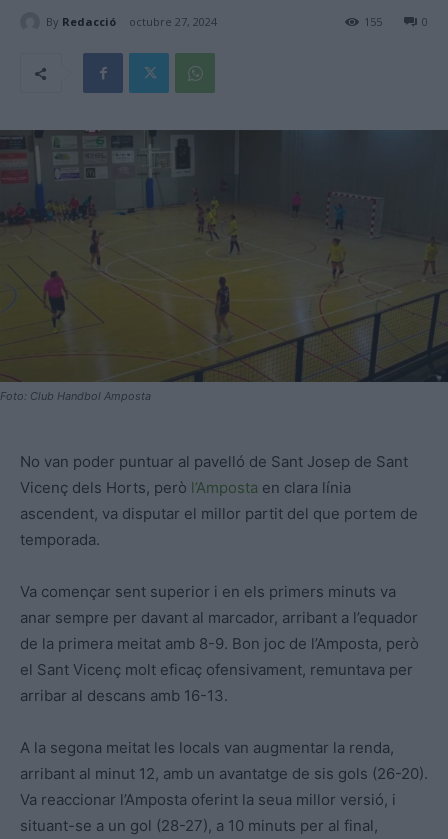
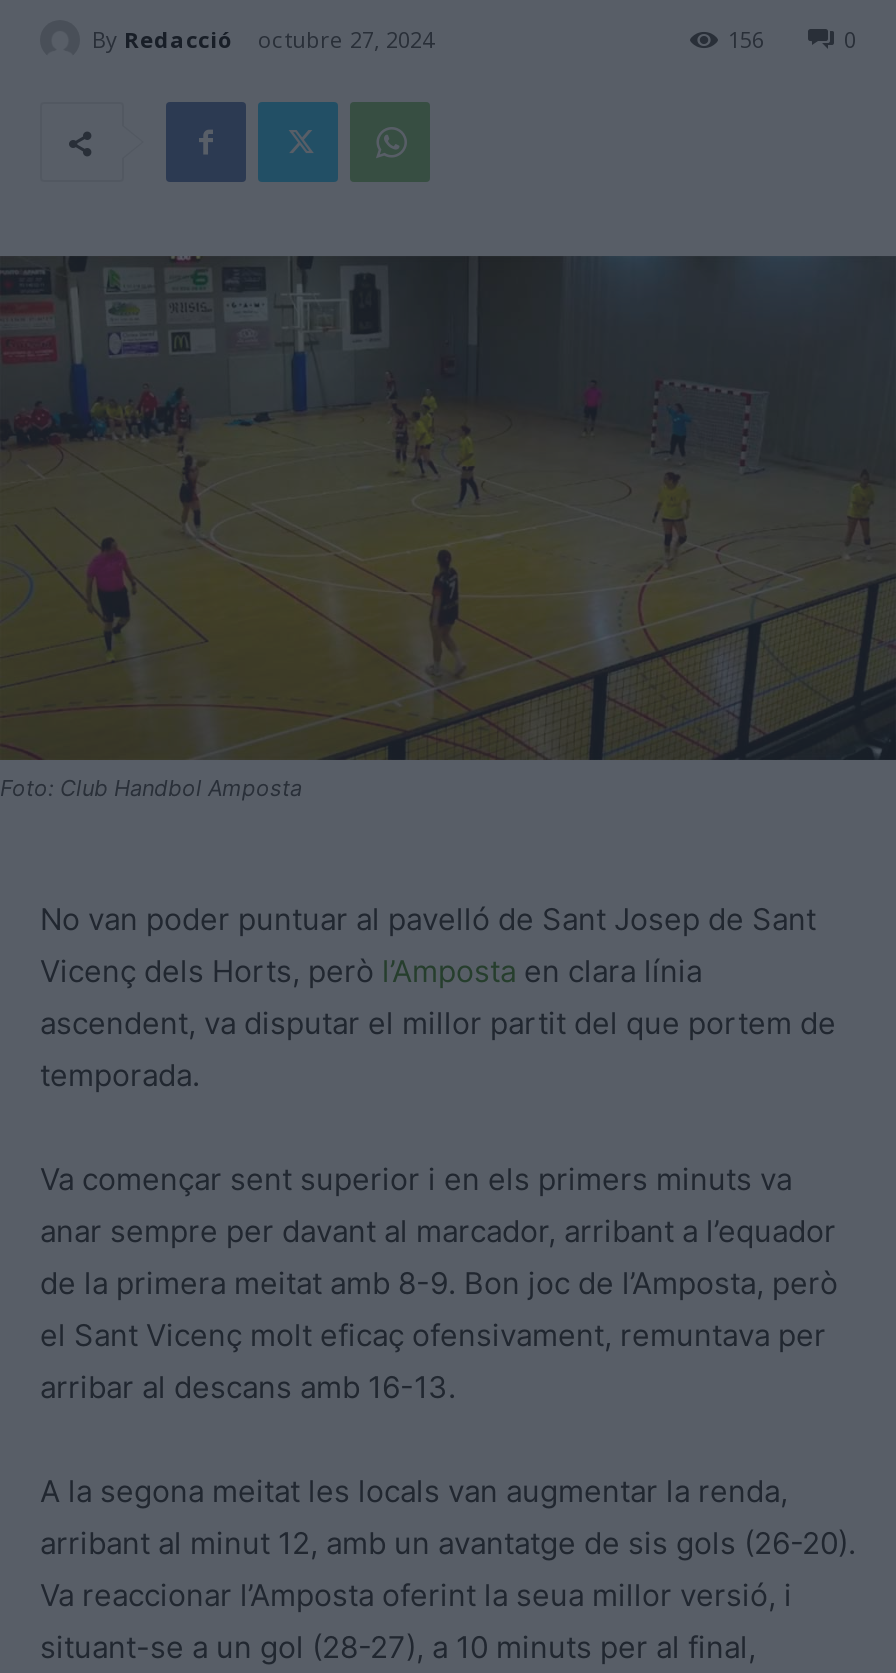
[364,14,382,29] 155 -> [728,24,764,54] 156

